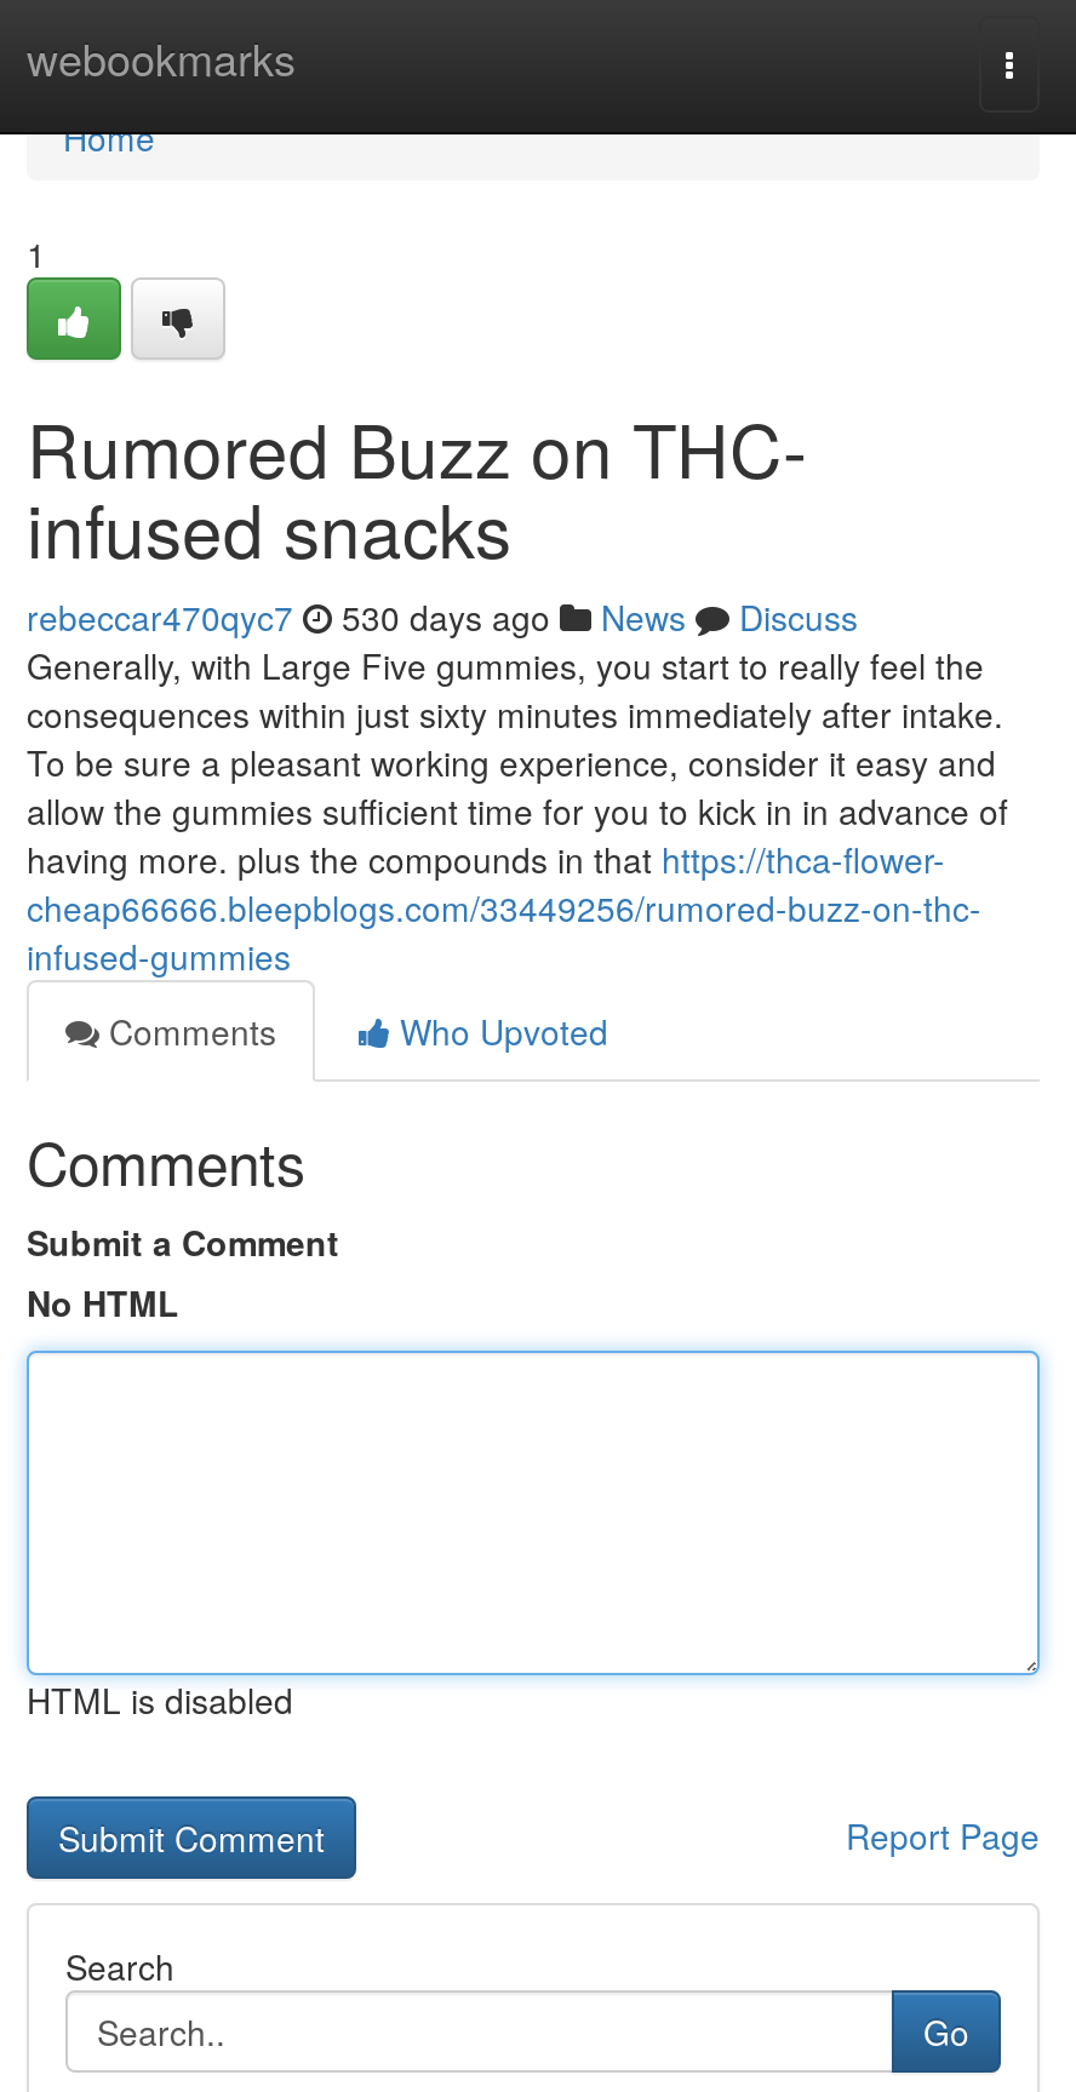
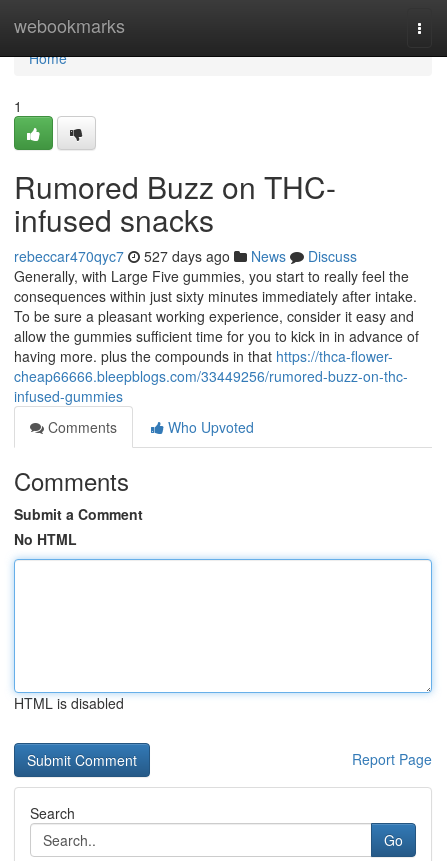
[27,592,858,641] rebeccar470qyc7 530 days ago News Discuss -> [14,246,357,266] rebeccar470qyc7 527 days ago News Discuss

